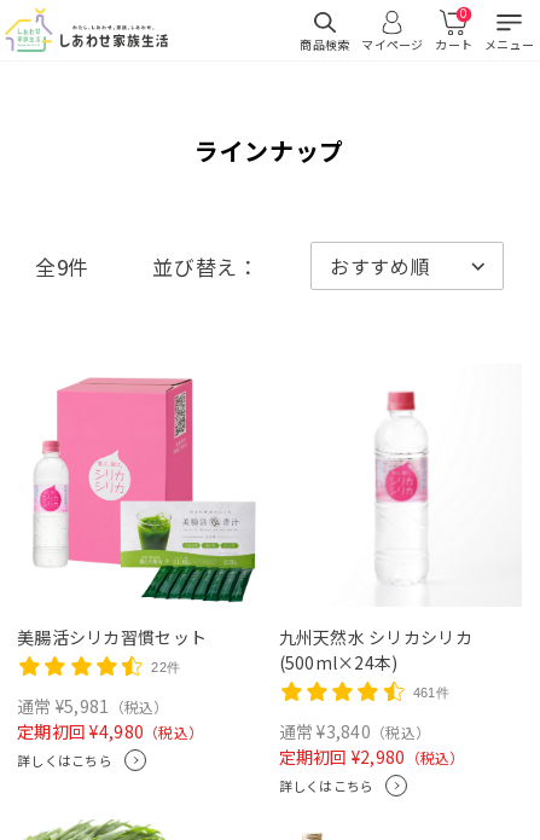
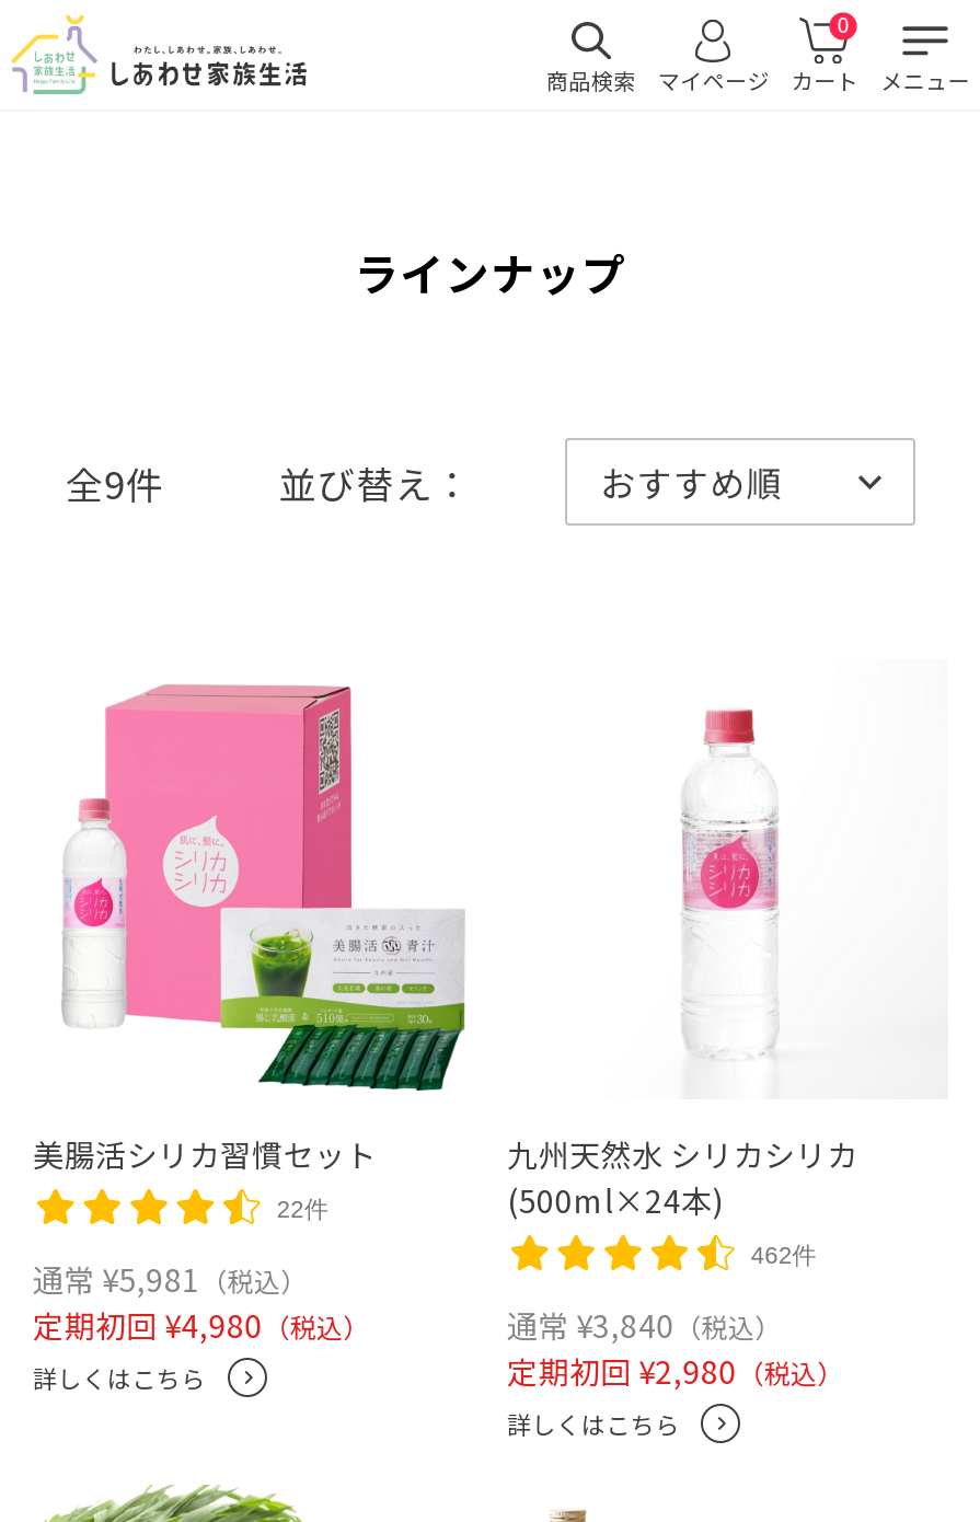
[413,685,449,699] 461件 -> [751,1241,817,1267] 462件

